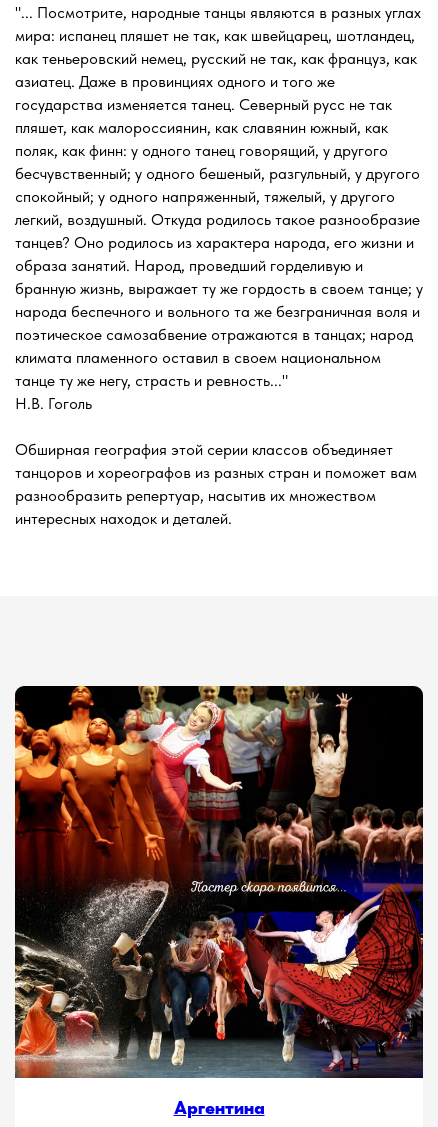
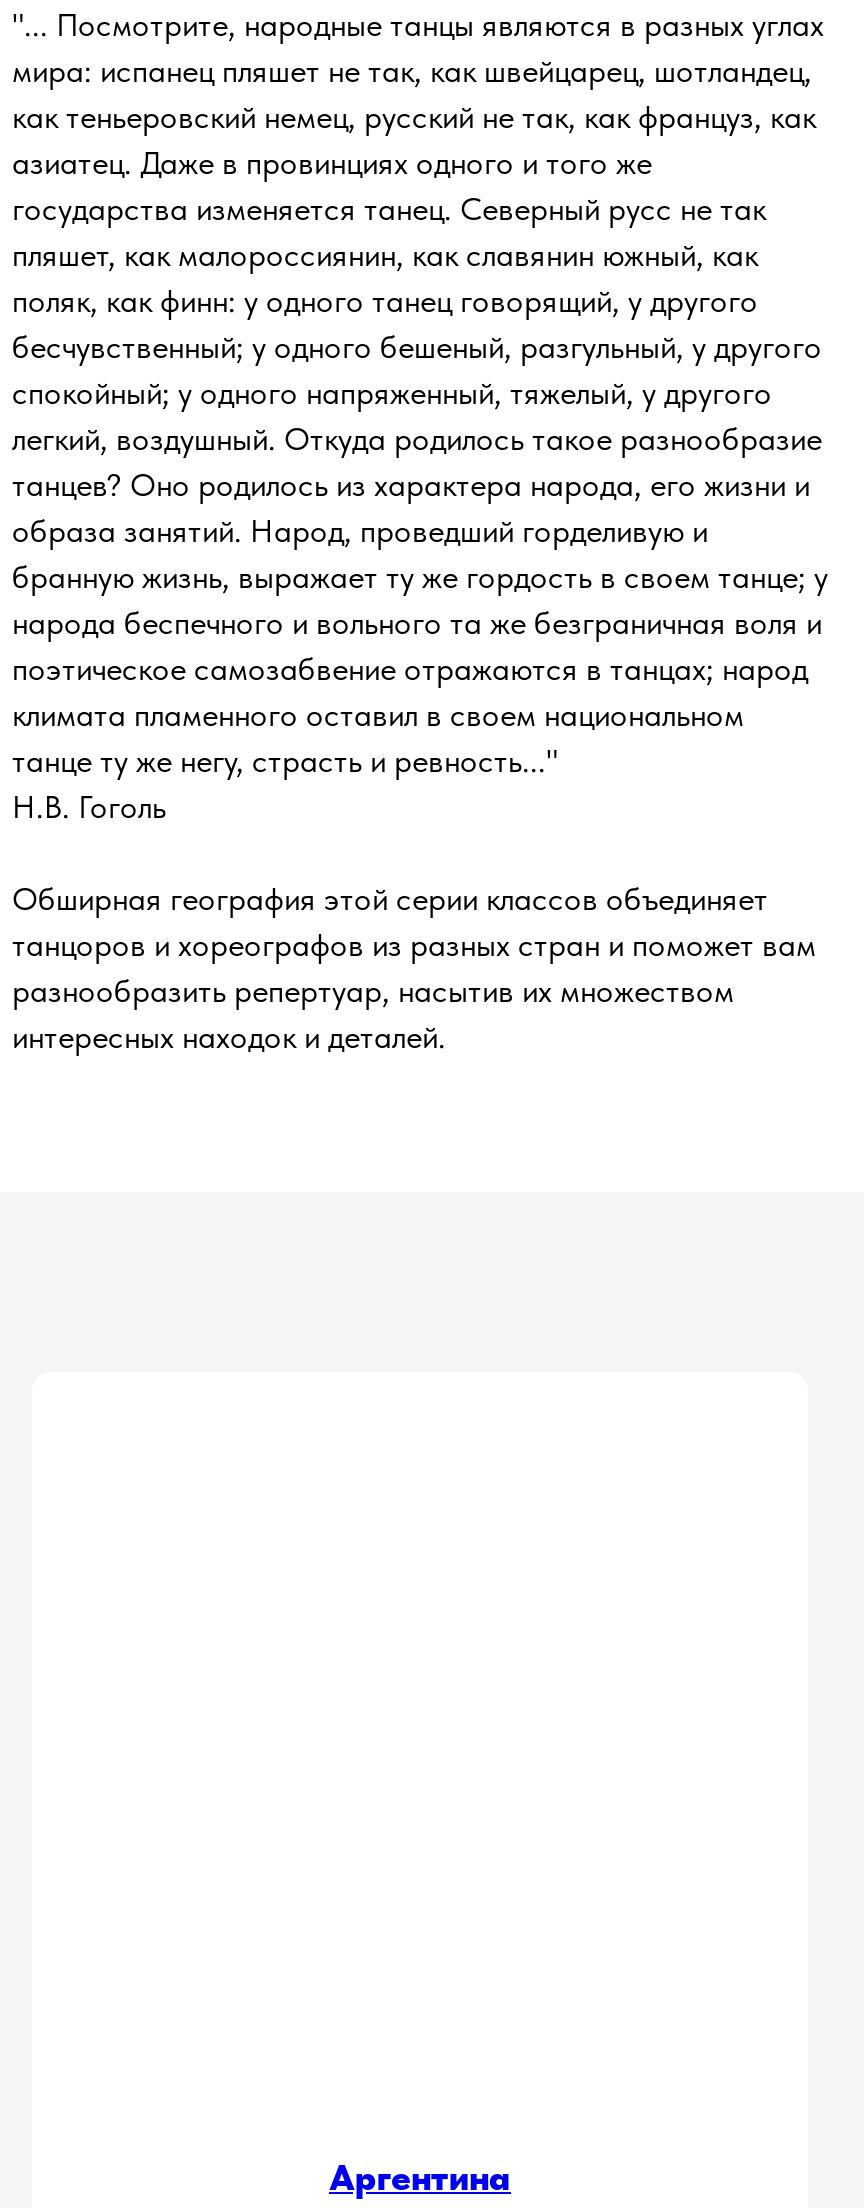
[14,685,424,1079] [image] -> none

